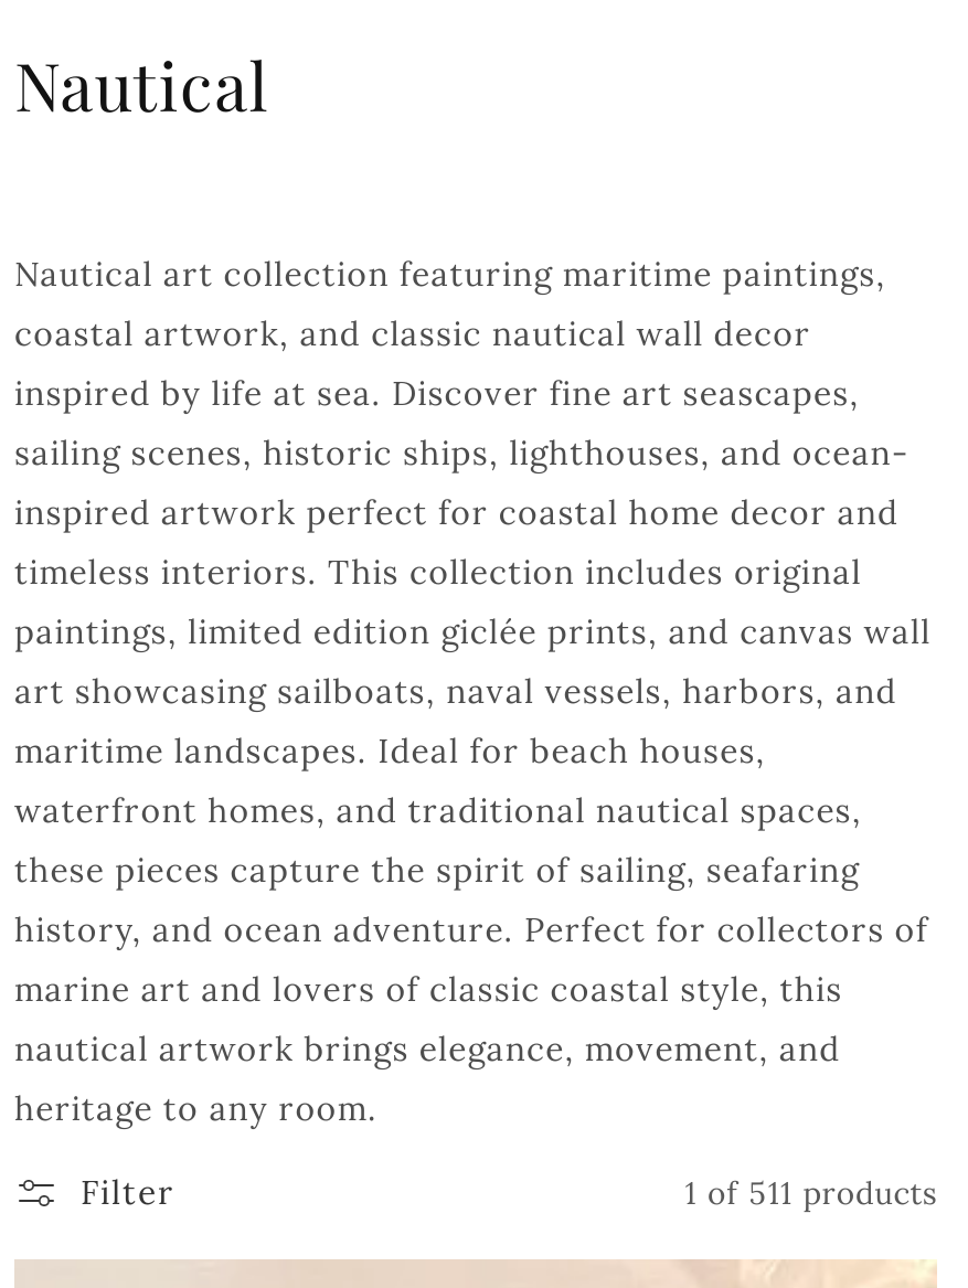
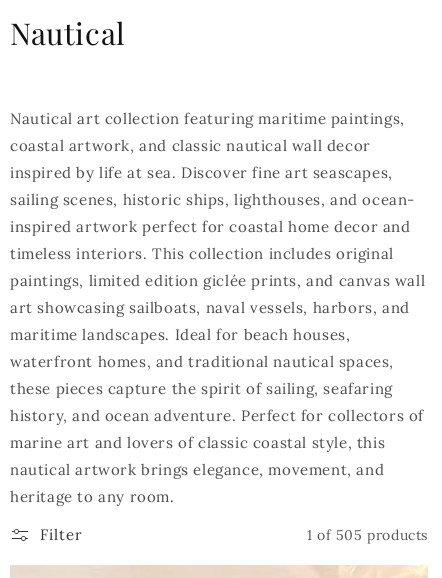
[685,1172,937,1212] 1 of 511 products -> [307,525,428,543] 1 of 505 products

